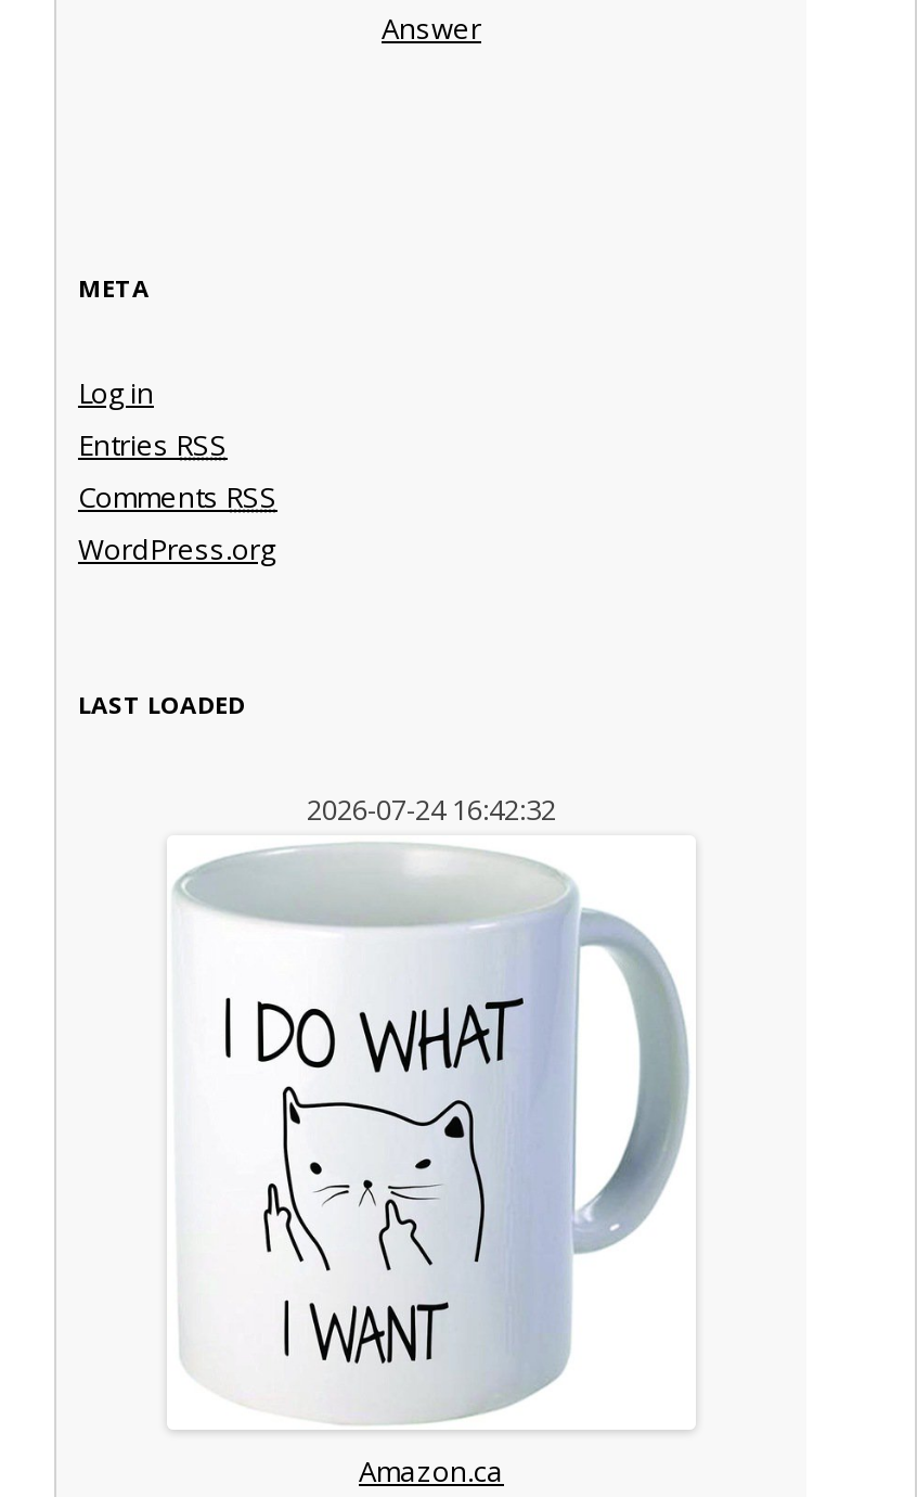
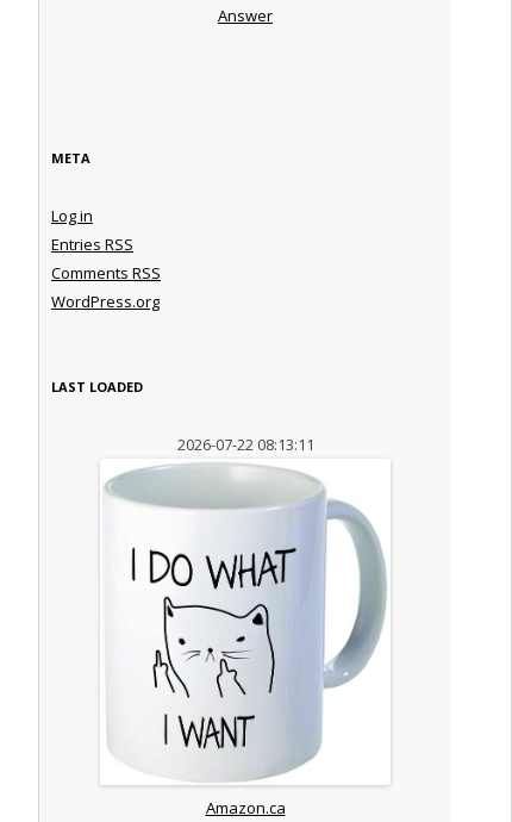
[307,789,556,828] 2026-07-24 16:42:32 -> [177,433,314,455] 2026-07-22 08:13:11

